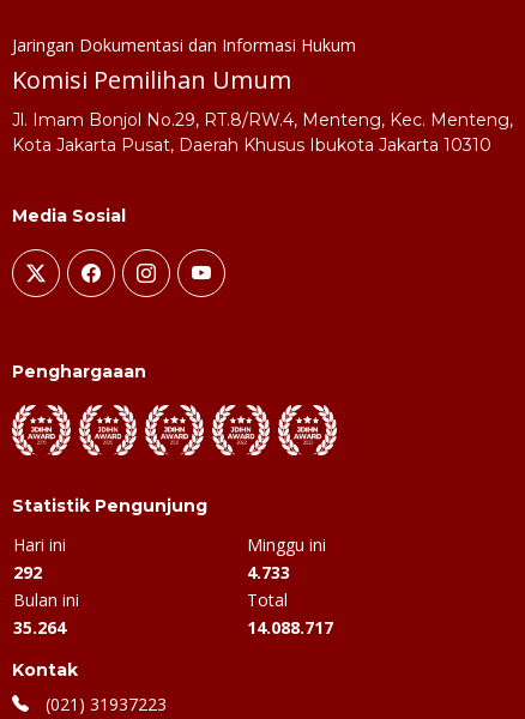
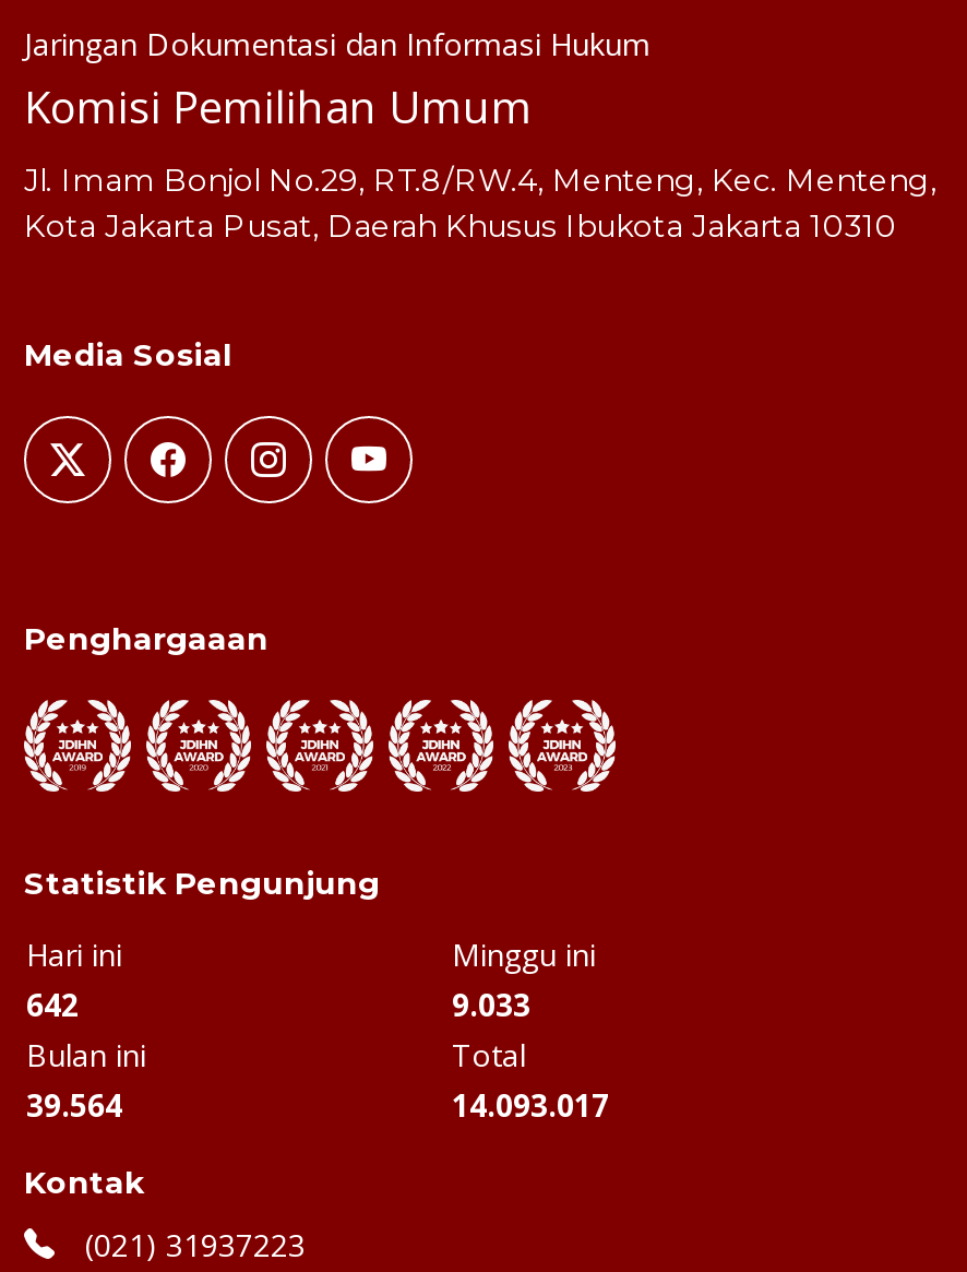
[13,560,42,583] 292 -> [26,983,79,1025] 642
[247,560,290,583] 4.733 -> [452,983,530,1025] 9.033
[13,616,66,638] 35.264 -> [26,1084,122,1125] 39.564
[247,616,333,638] 14.088.717 -> [452,1084,609,1125] 14.093.017

